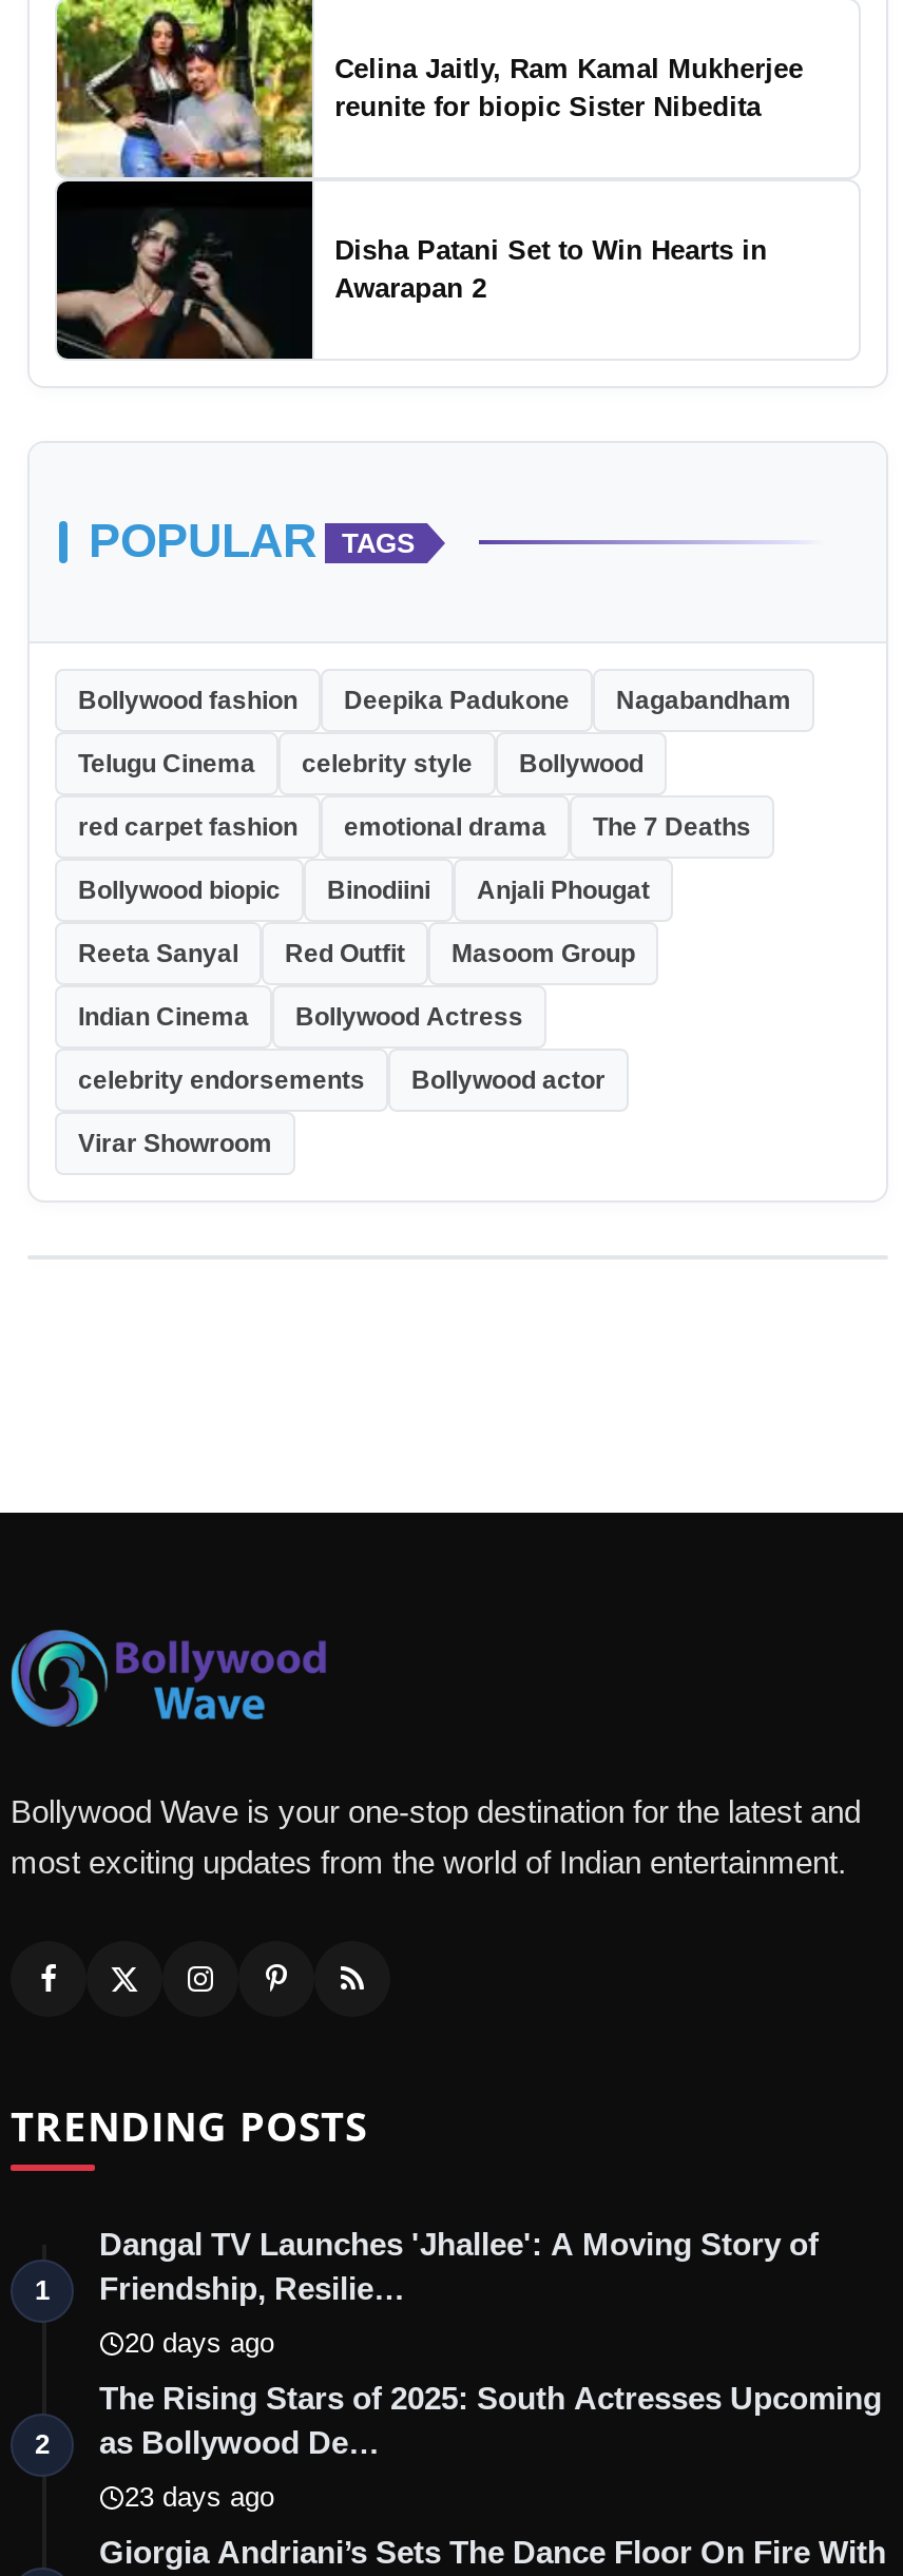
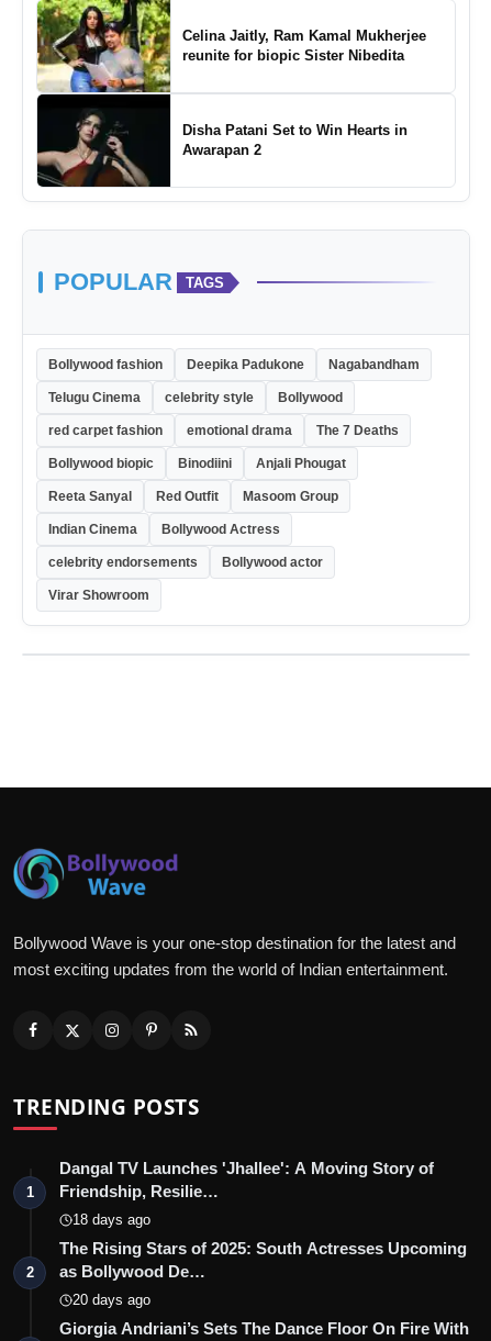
[124,2328,274,2360] 20 days ago -> [72,1212,150,1228] 18 days ago
[124,2482,274,2514] 23 days ago -> [72,1292,150,1309] 20 days ago

